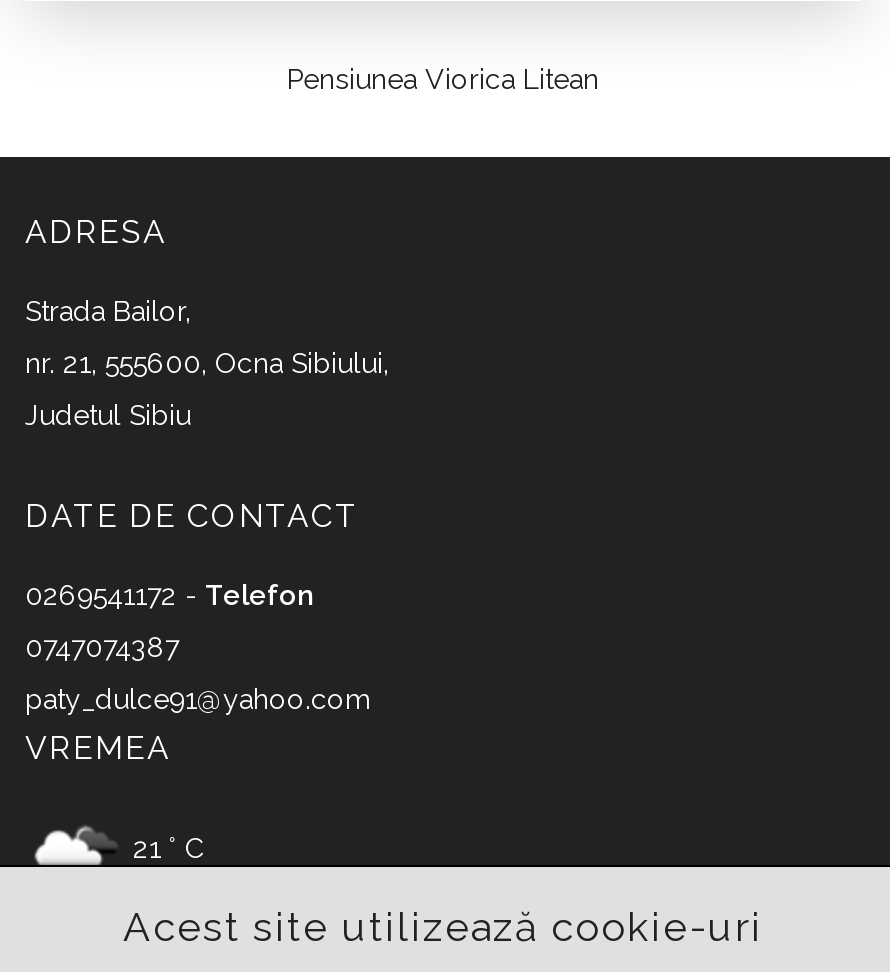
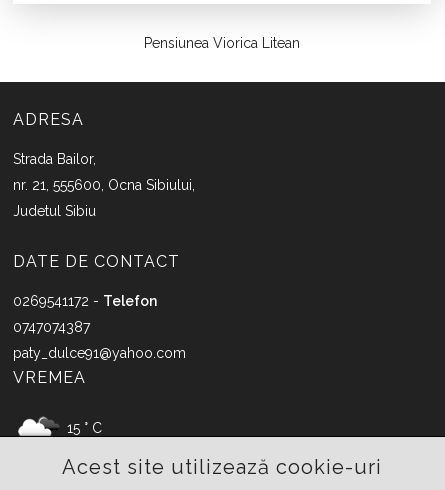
[125,833,205,865] 21 ° C -> [63,420,102,436] 15 ° C

